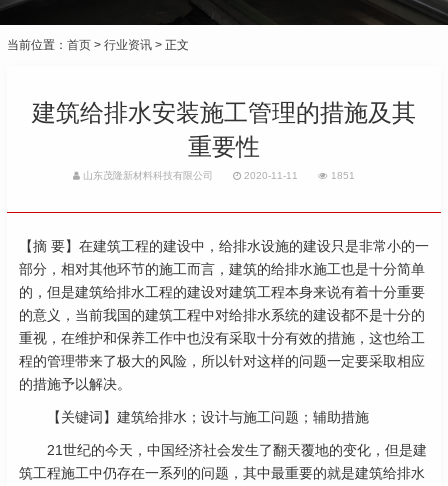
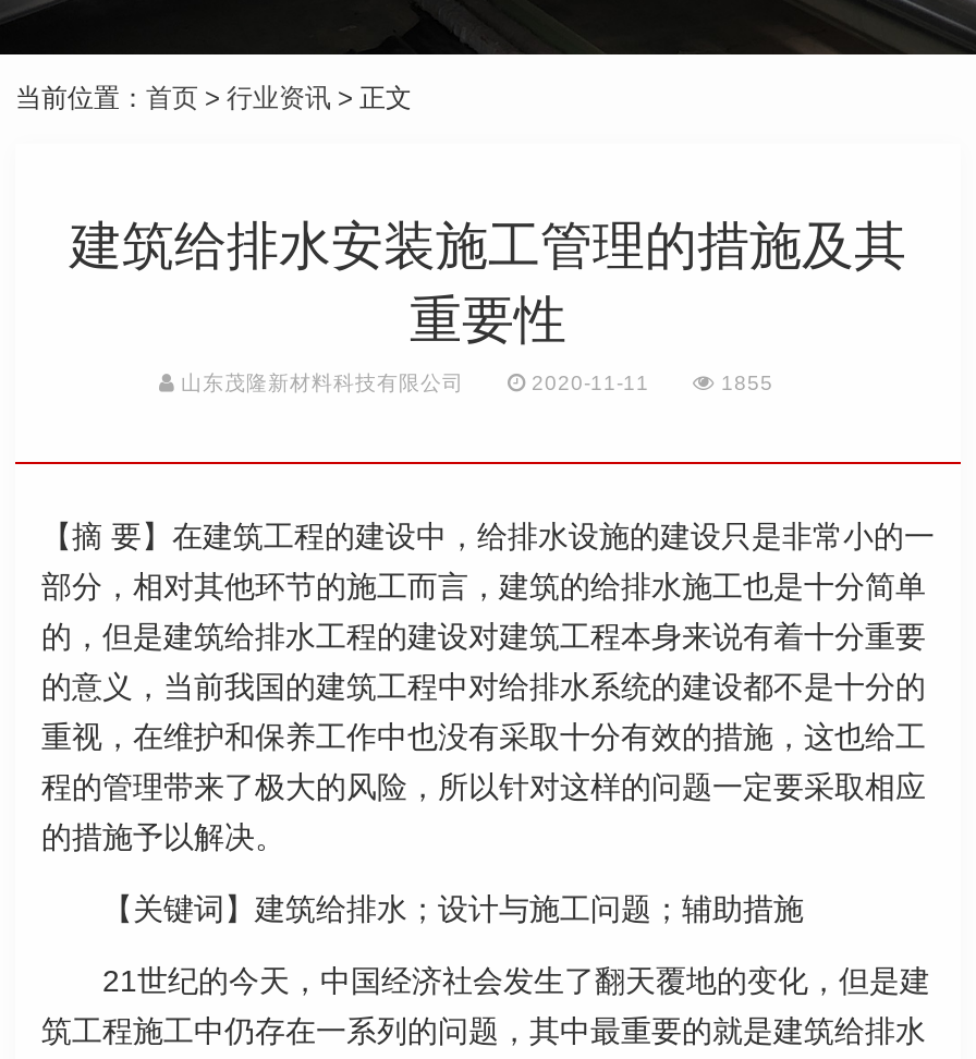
[328,170,355,181] 1851 -> [715,371,773,395] 1855

